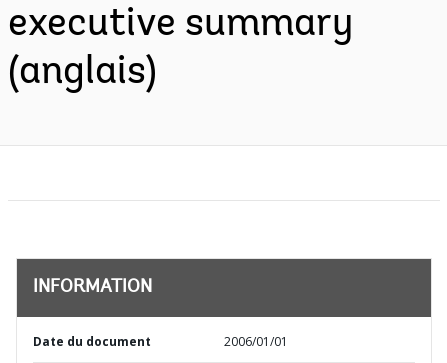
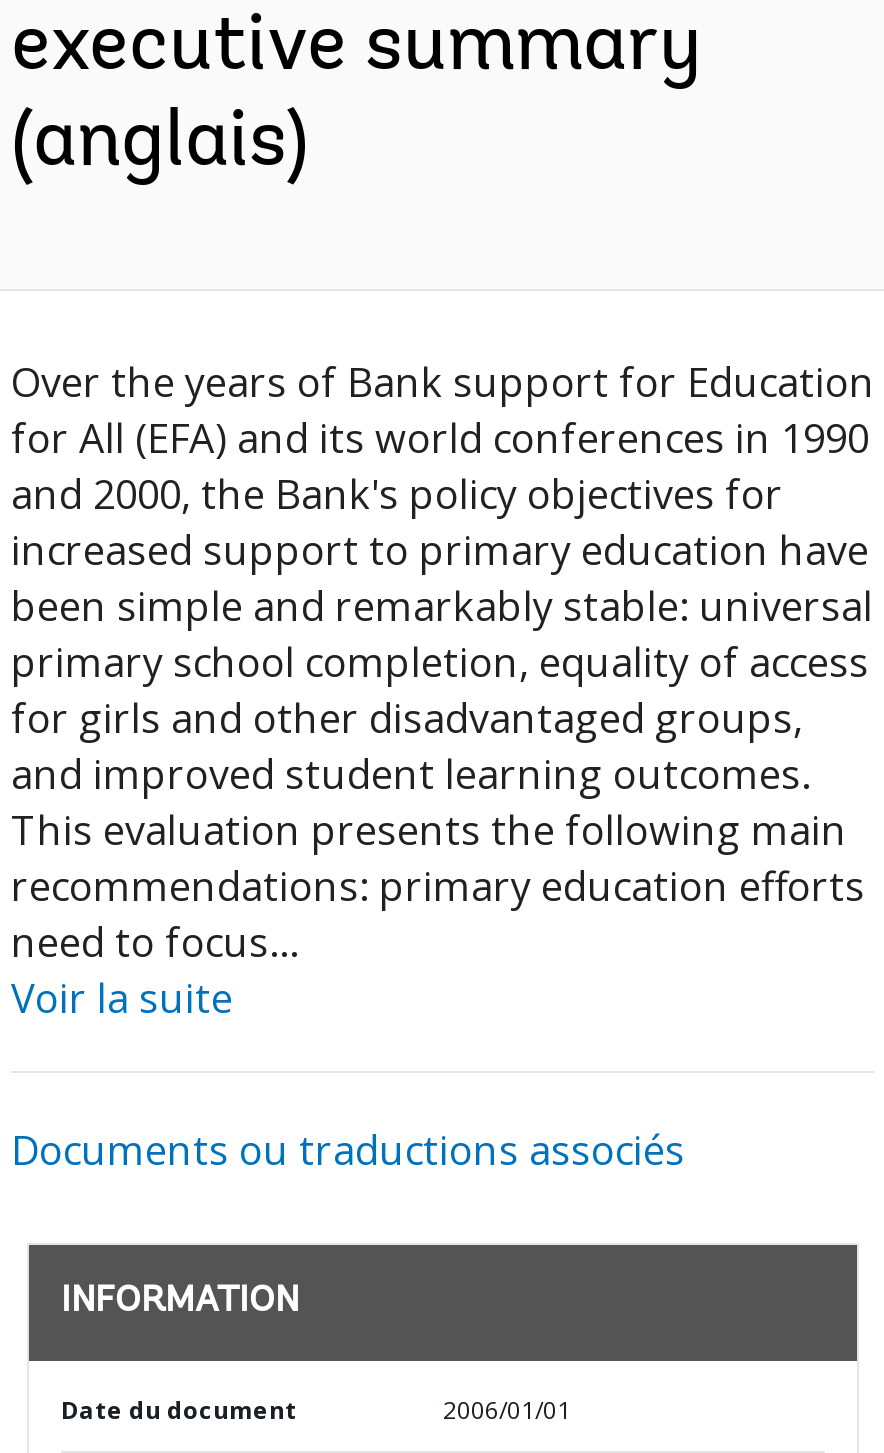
none -> [11,355,875,1177] Over the years of Bank support for Education | for All (EFA) and its world conferences in 1990 | and 2000, the Bank's policy objectives for | increased support to primary education have | been simple and remarkably stable: universal | primary school completion, equality of access | for girls and other disadvantaged groups, | and improved student learning outcomes. | This evaluation presents the following main | recommendations: primary education efforts | need to focus... | Voir la suite | Documents ou traductions associés

